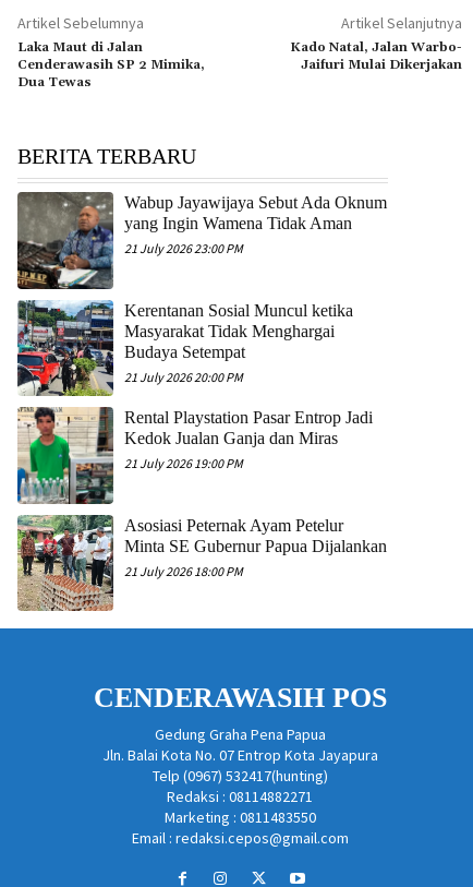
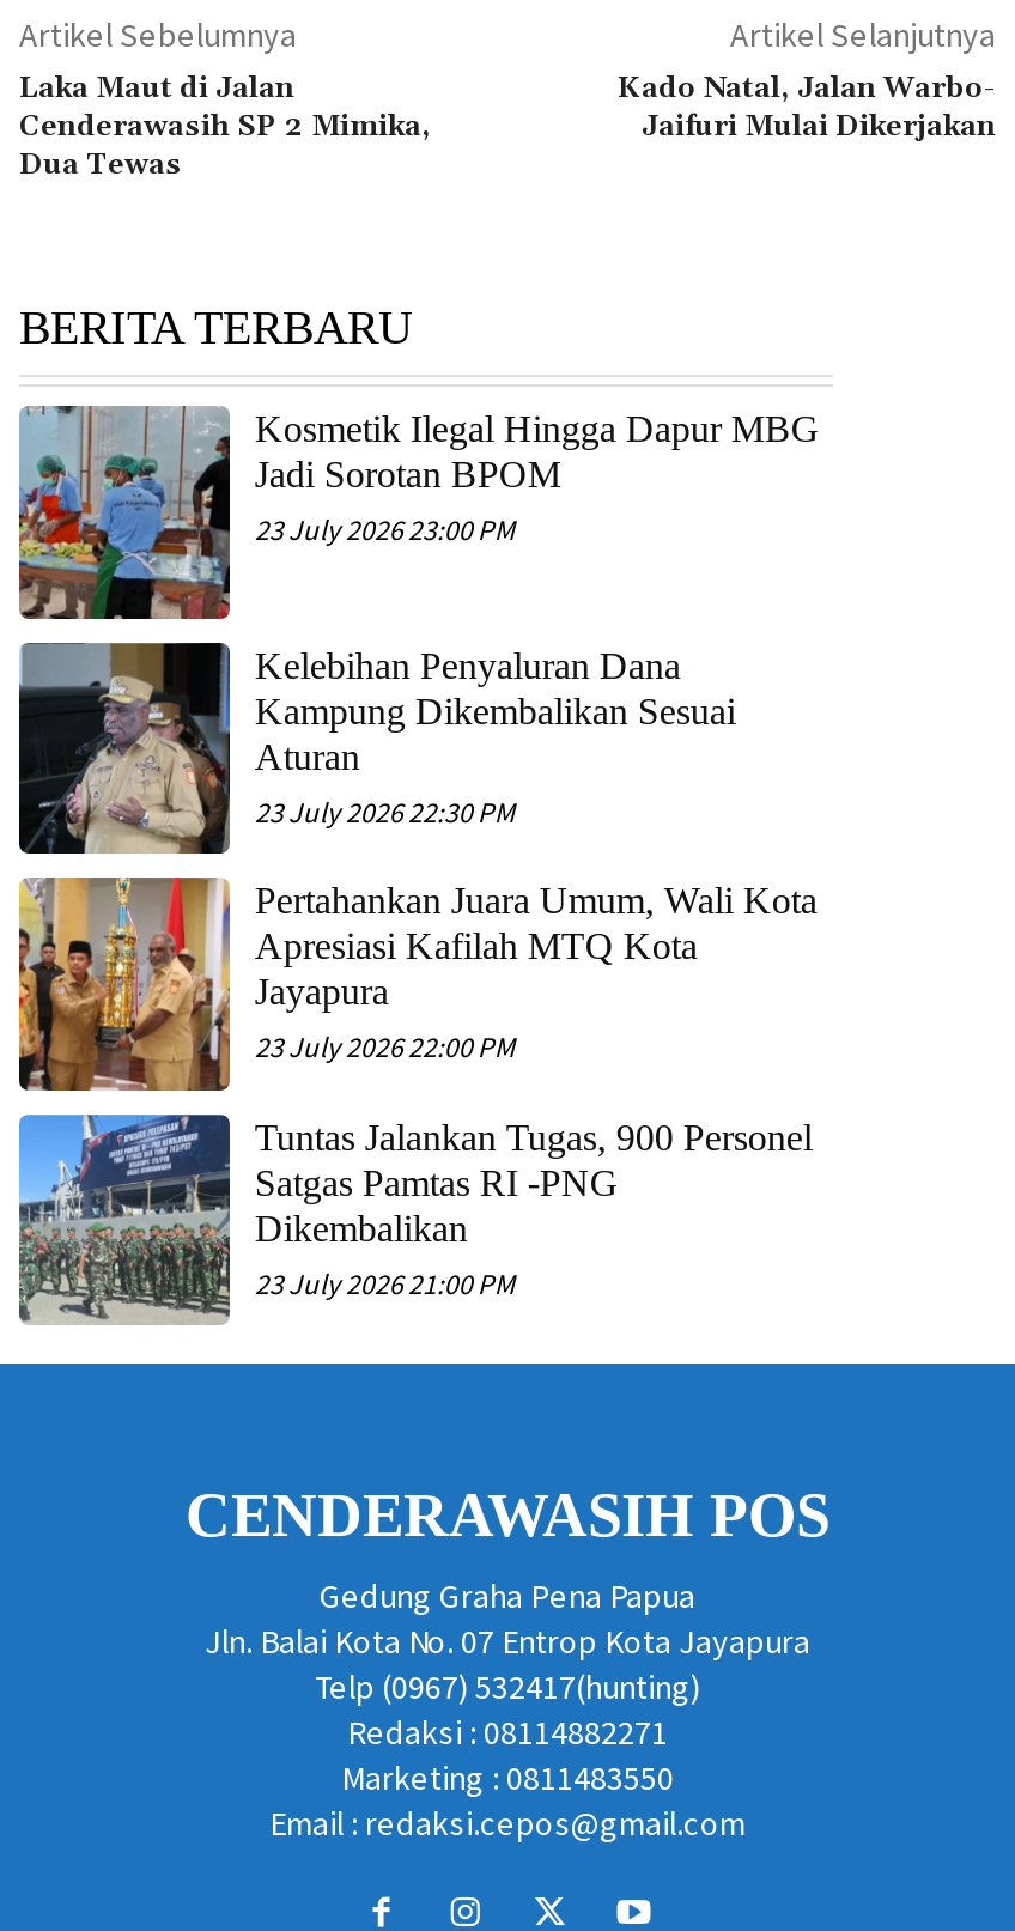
[16,192,387,290] [image] | Wabup Jayawijaya Sebut Ada Oknum | yang Ingin Wamena Tidak Aman | 21 July 2026 23:00 PM -> [17,406,820,621] [image] | Kosmetik Ilegal Hingga Dapur MBG | Jadi Sorotan BPOM | 23 July 2026 23:00 PM
[16,300,354,397] [image] | Kerentanan Sosial Muncul ketika | Masyarakat Tidak Menghargai | Budaya Setempat | 21 July 2026 20:00 PM -> [17,640,736,856] [image] | Kelebihan Penyaluran Dana | Kampung Dikembalikan Sesuai | Aturan | 23 July 2026 22:30 PM
[16,406,373,505] [image] | Rental Playstation Pasar Entrop Jadi | Kedok Jualan Ganja dan Miras | 21 July 2026 19:00 PM -> [17,875,817,1093] [image] | Pertahankan Juara Umum, Wali Kota | Apresiasi Kafilah MTQ Kota | Jayapura | 23 July 2026 22:00 PM
[16,514,387,611] [image] | Asosiasi Peternak Ayam Petelur | Minta SE Gubernur Papua Dijalankan | 21 July 2026 18:00 PM -> [17,1112,812,1325] [image] | Tuntas Jalankan Tugas, 900 Personel | Satgas Pamtas RI -PNG | Dikembalikan | 23 July 2026 21:00 PM

